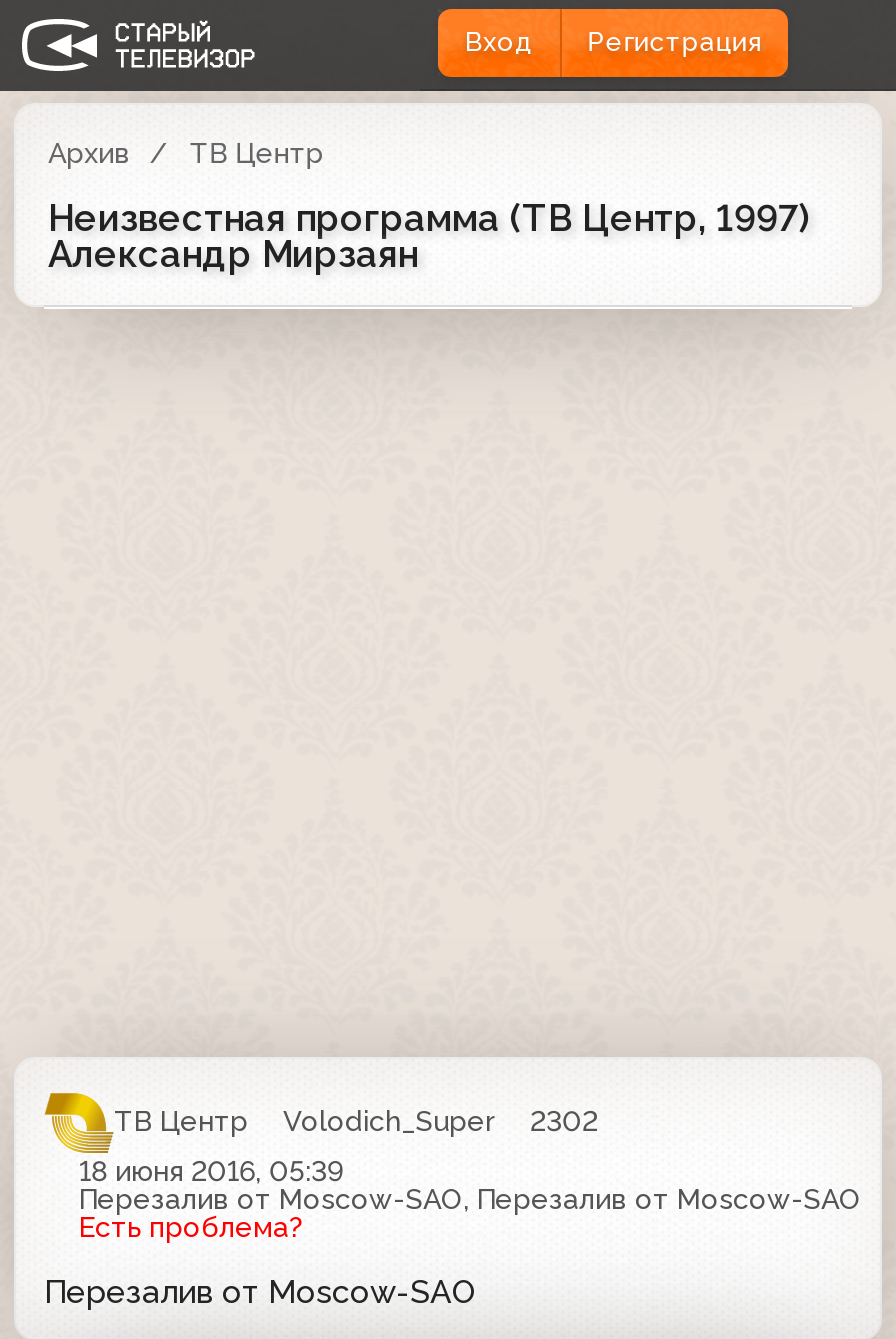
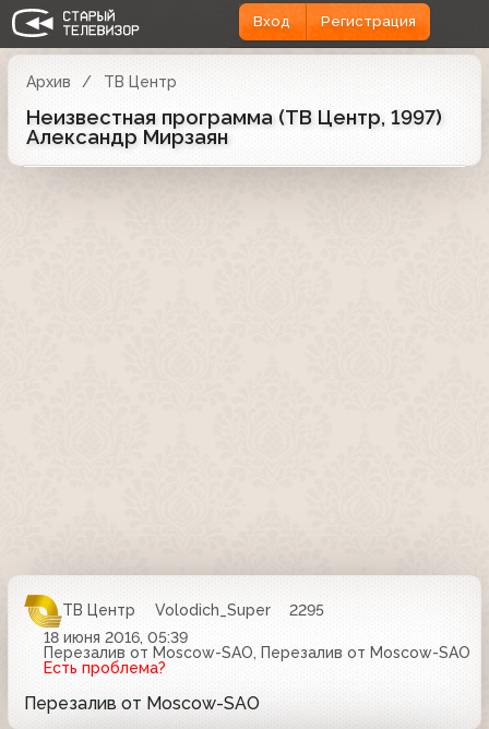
[114,1105,598,1137] ТВ Центр Volodich_Super 2302 -> [62,602,324,619] ТВ Центр Volodich_Super 2295

